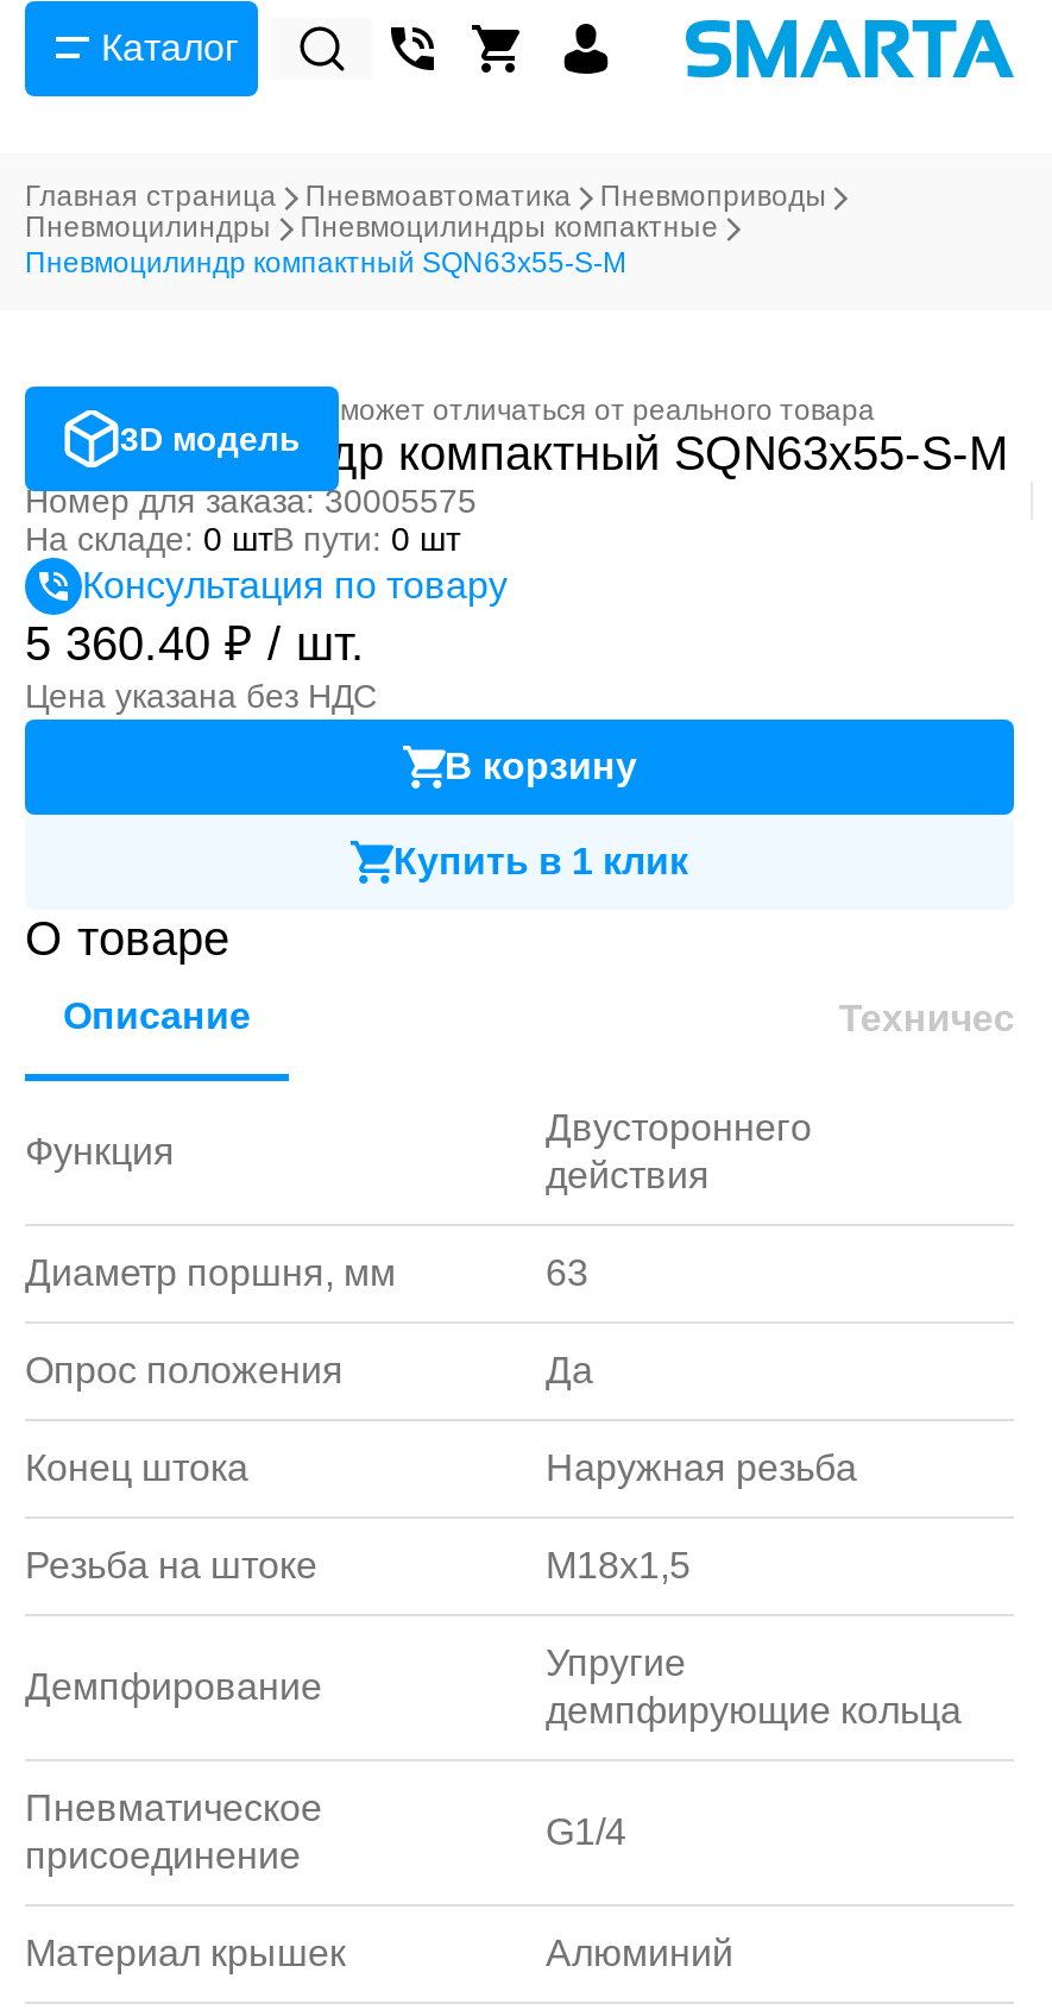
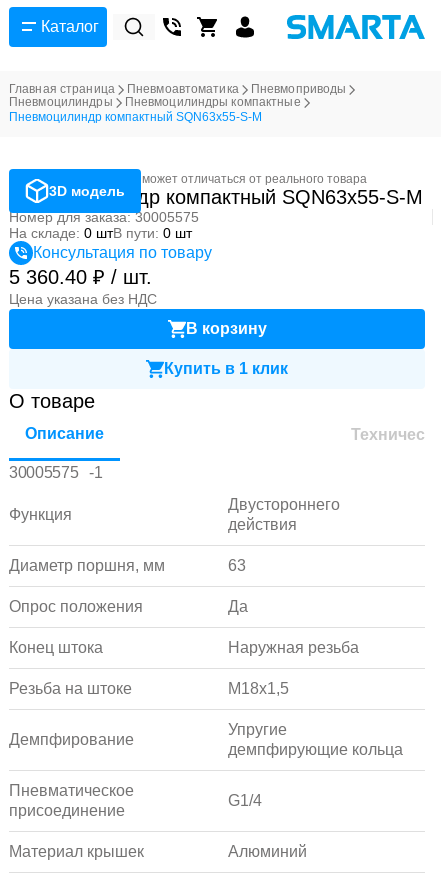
none -> [9,464,103,481] 30005575 -1

